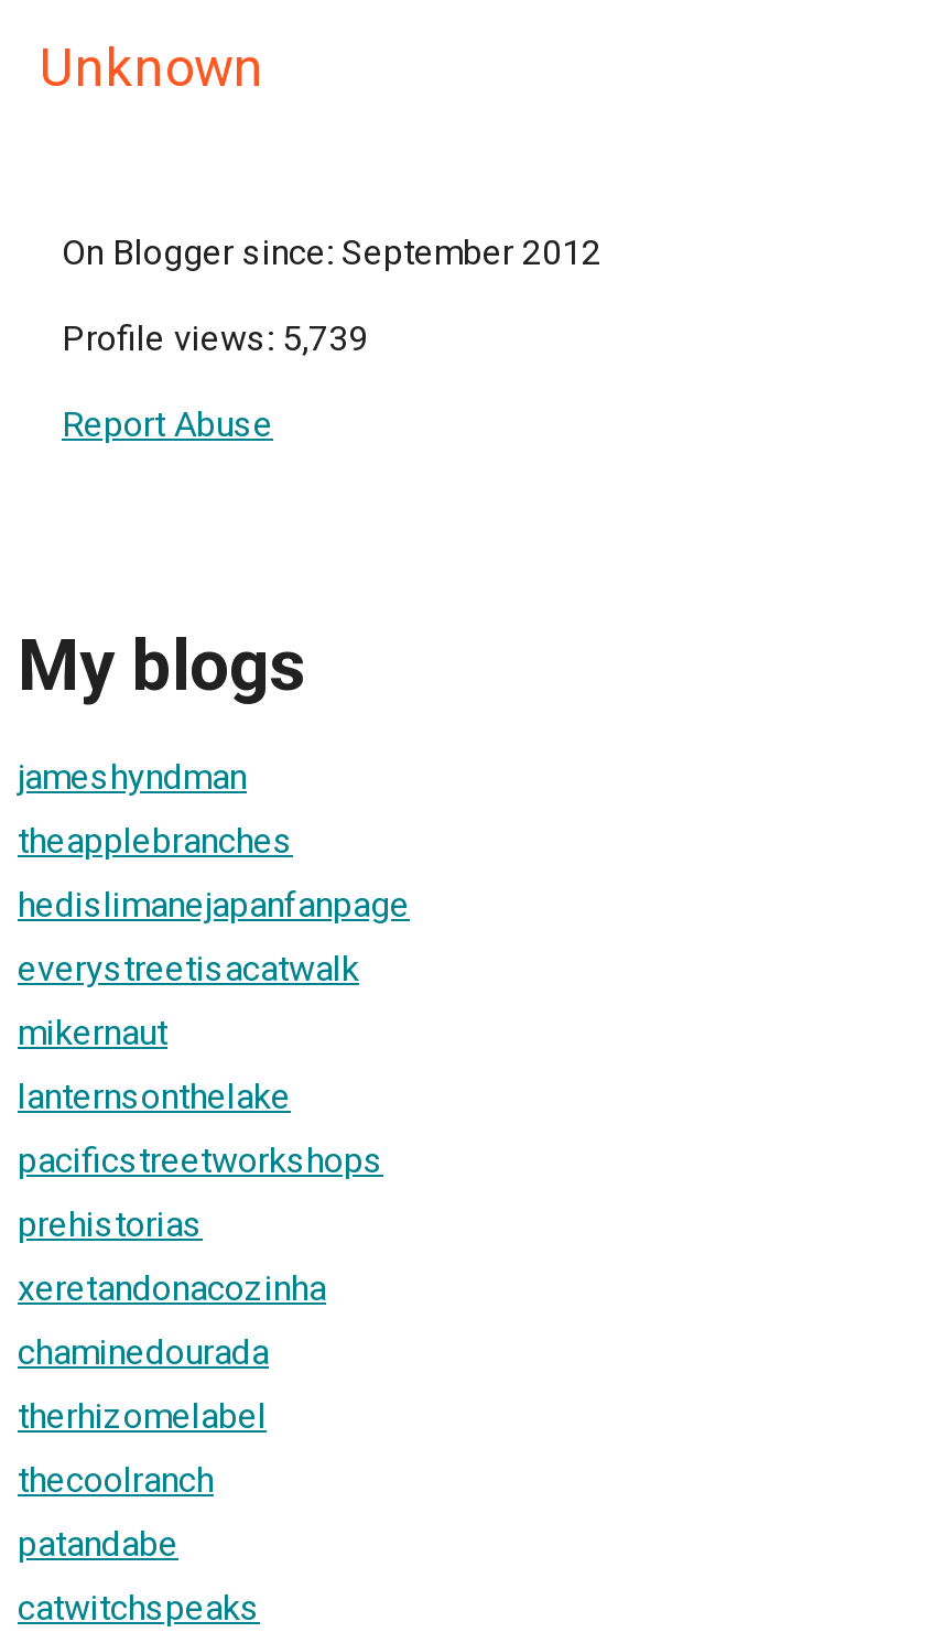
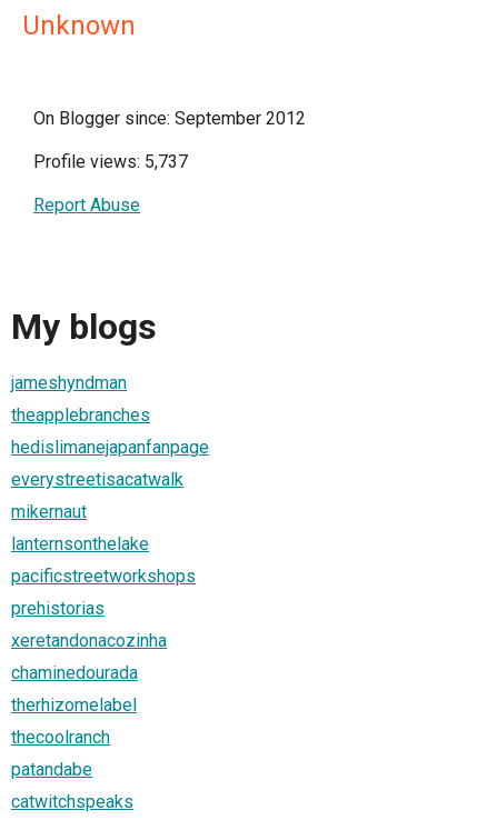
[62,317,368,359] Profile views: 5,739 -> [33,151,188,172] Profile views: 5,737

